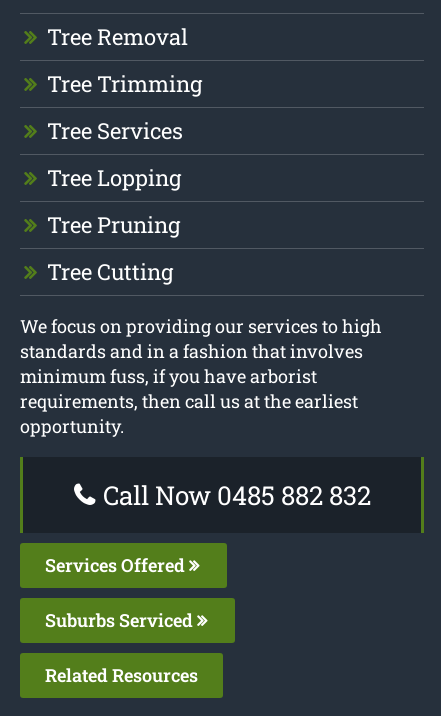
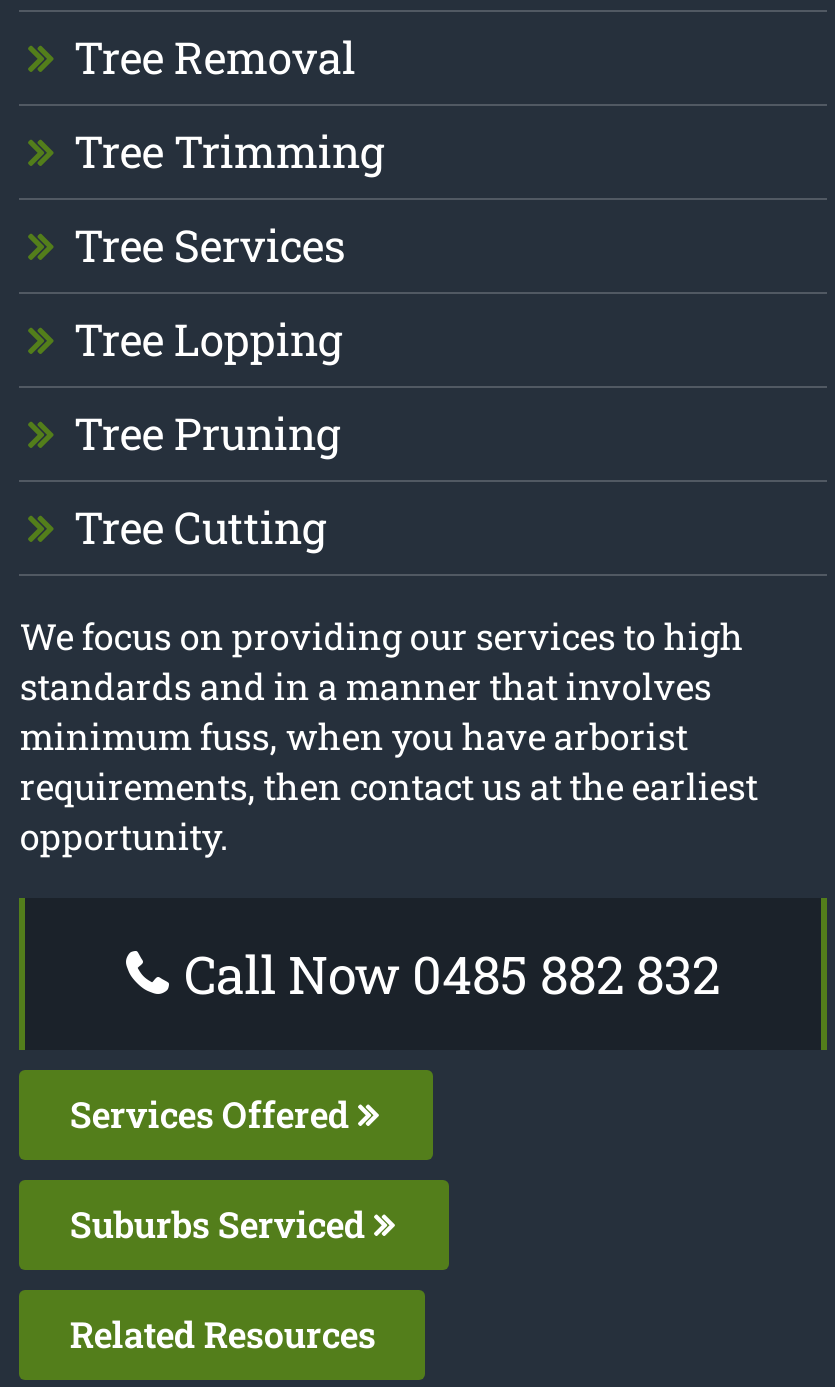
[20,339,363,363] standards and in a fashion that involves -> [20,662,712,710] standards and in a manner that involves
[20,364,317,388] minimum fuss, if you have arborist -> [20,712,688,760] minimum fuss, when you have arborist
[20,389,358,413] requirements, then call us at the earliest -> [20,762,758,810] requirements, then contact us at the earliest

